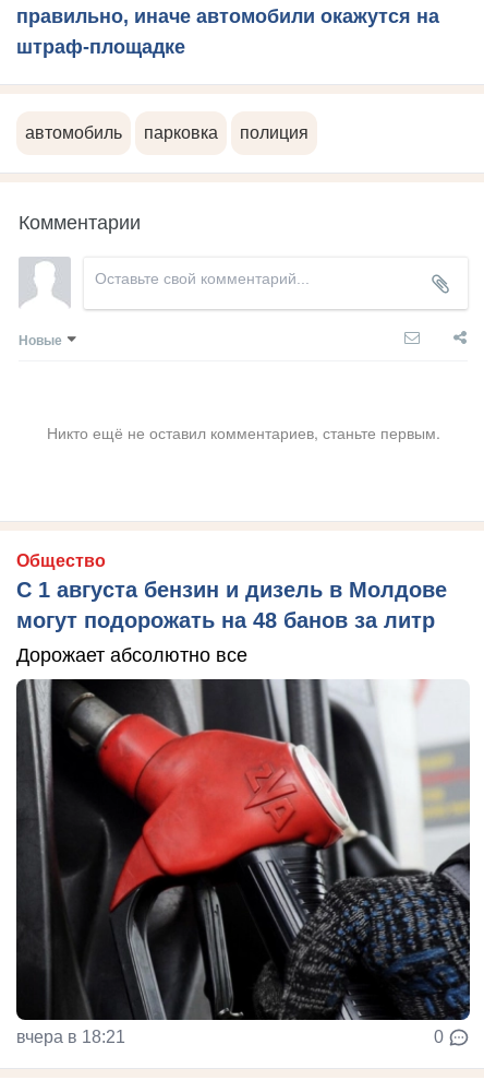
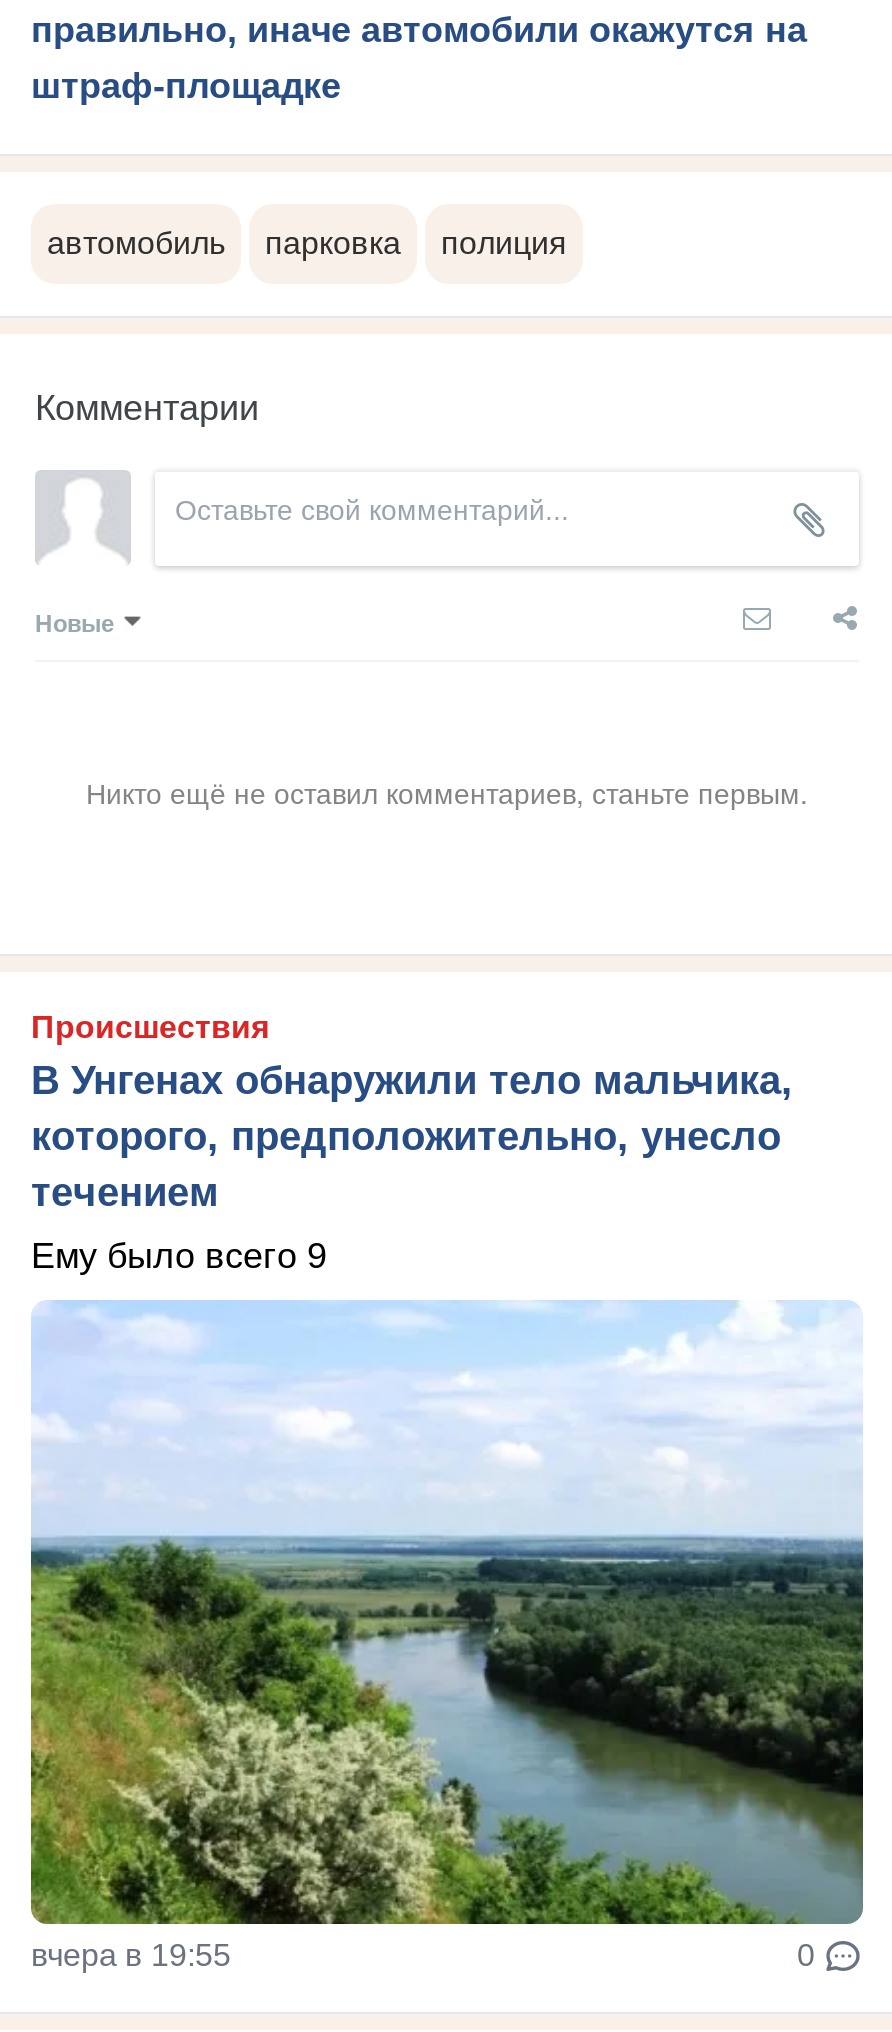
[16,552,447,633] Общество | С 1 августа бензин и дизель в Молдове | могут подорожать на 48 банов за литр -> [31,1011,793,1215] Происшествия | В Унгенах обнаружили тело мальчика, | которого, предположительно, унесло | течением
[16,645,247,666] Дорожает абсолютно все -> [31,1237,327,1277] Ему было всего 9
[15,678,470,1046] [image] | вчера в 18:21 -> [29,1300,863,1973] [image] | вчера в 19:55

